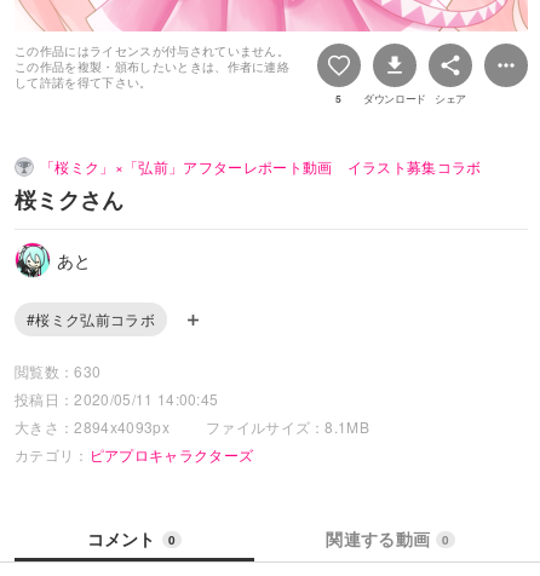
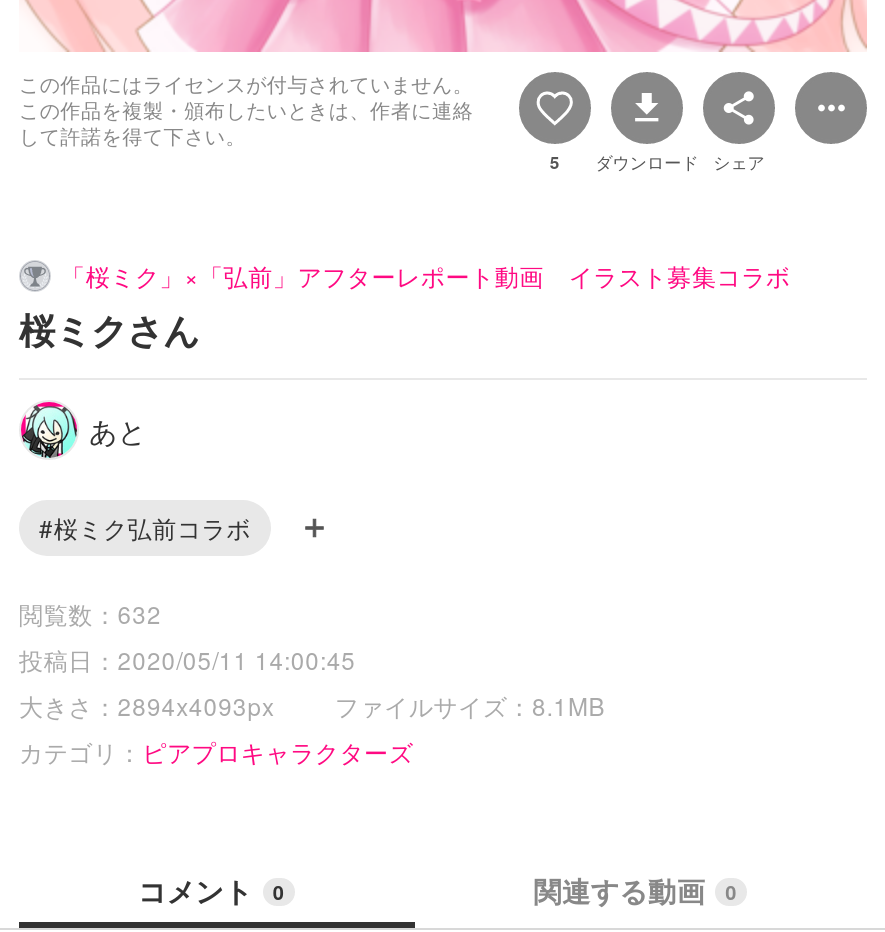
[15,361,101,381] 閲覧数：630 -> [19,596,162,630] 閲覧数：632

